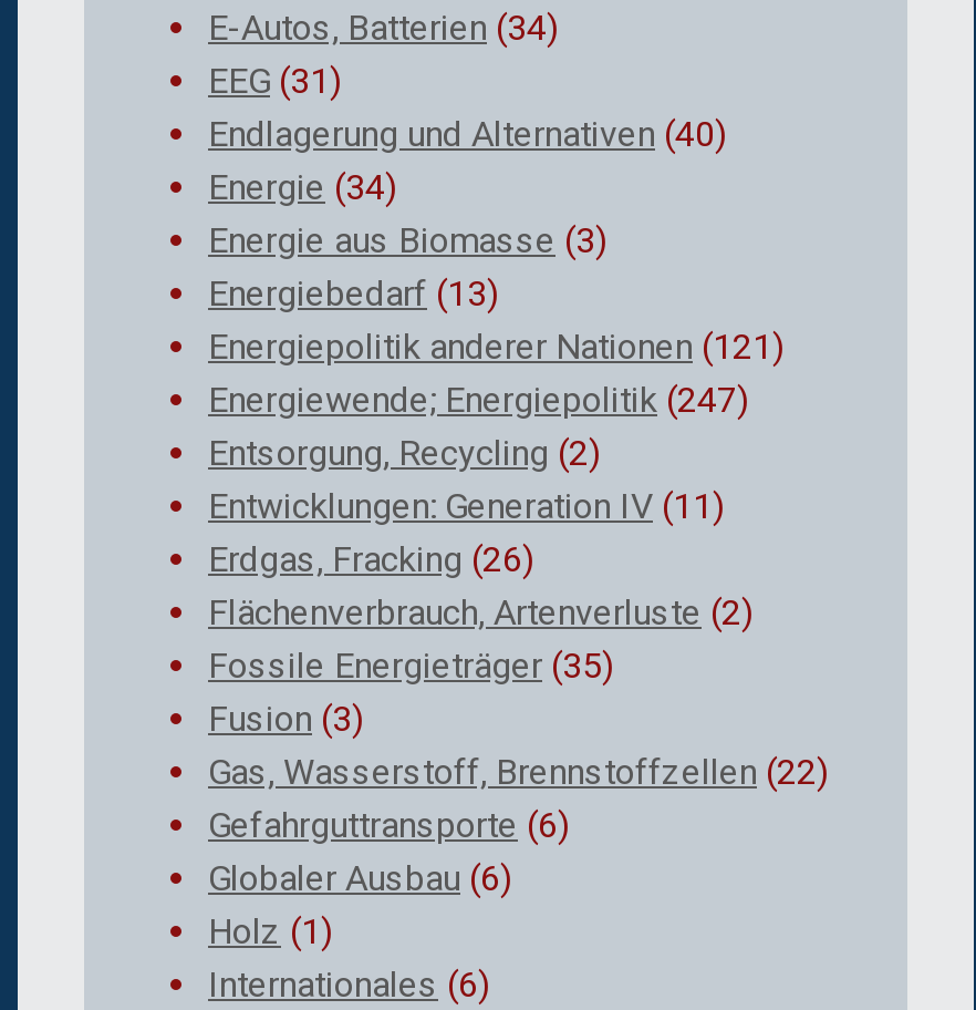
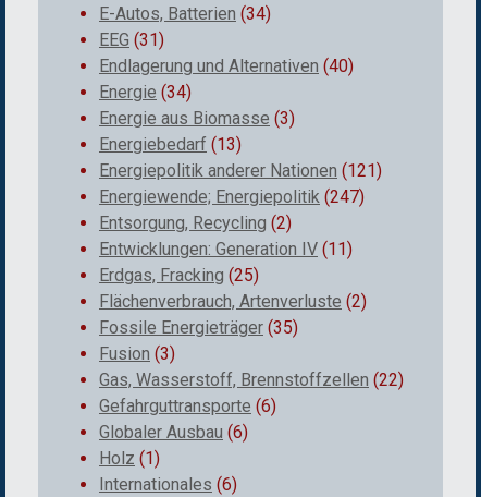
[208,537,533,579] Erdgas, Fracking (26) -> [99,264,259,285] Erdgas, Fracking (25)

